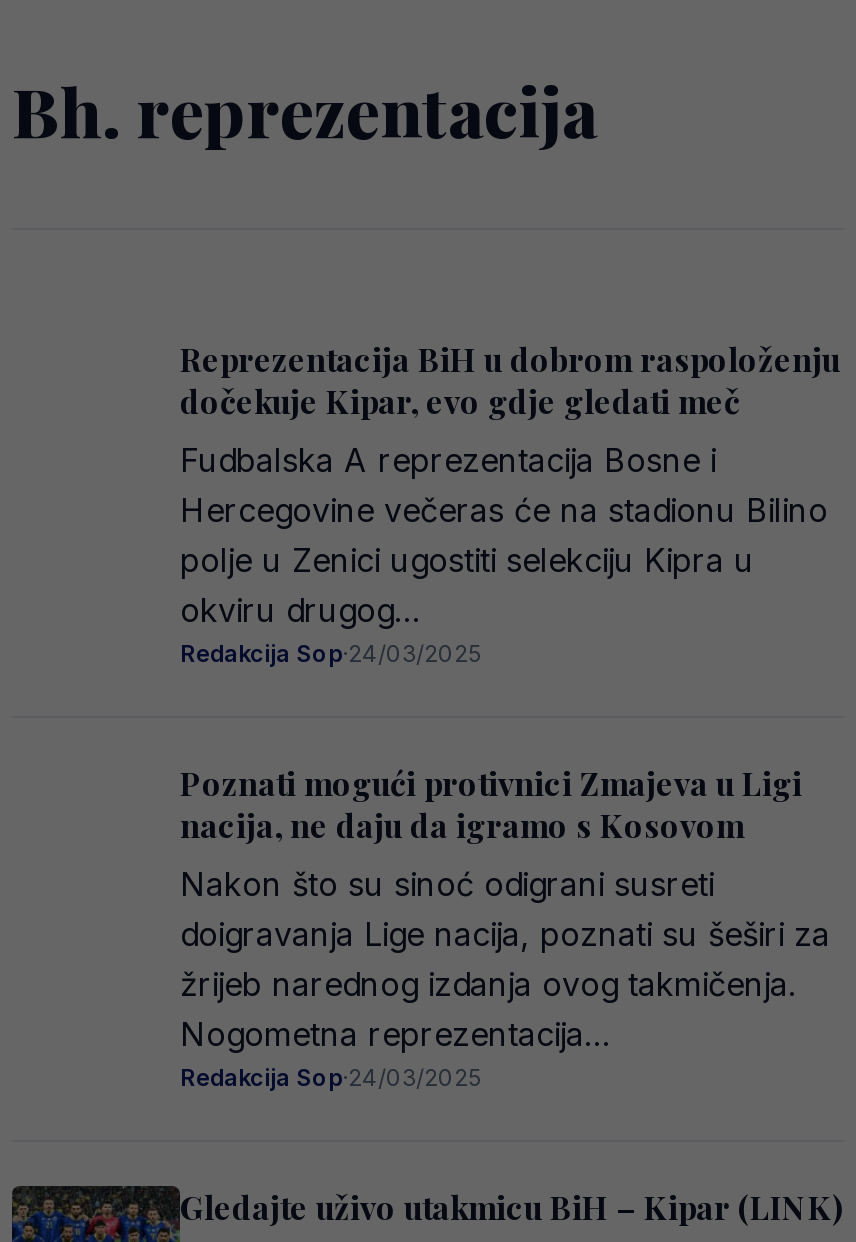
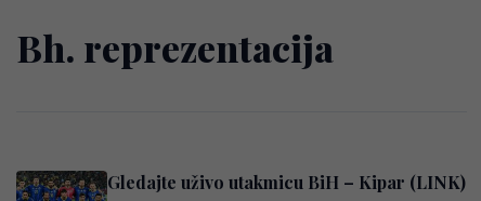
[180,338,840,1092] Reprezentacija BiH u dobrom raspoloženju | dočekuje Kipar, evo gdje gledati meč | Fudbalska A reprezentacija Bosne i | Hercegovine večeras će na stadionu Bilino | polje u Zenici ugostiti selekciju Kipra u | okviru drugog… | Redakcija Sop·24/03/2025 | Poznati mogući protivnici Zmajeva u Ligi | nacija, ne daju da igramo s Kosovom | Nakon što su sinoć odigrani susreti | doigravanja Lige nacija, poznati su šeširi za | žrijeb narednog izdanja ovog takmičenja. | Nogometna reprezentacija… | Redakcija Sop·24/03/2025 -> none

